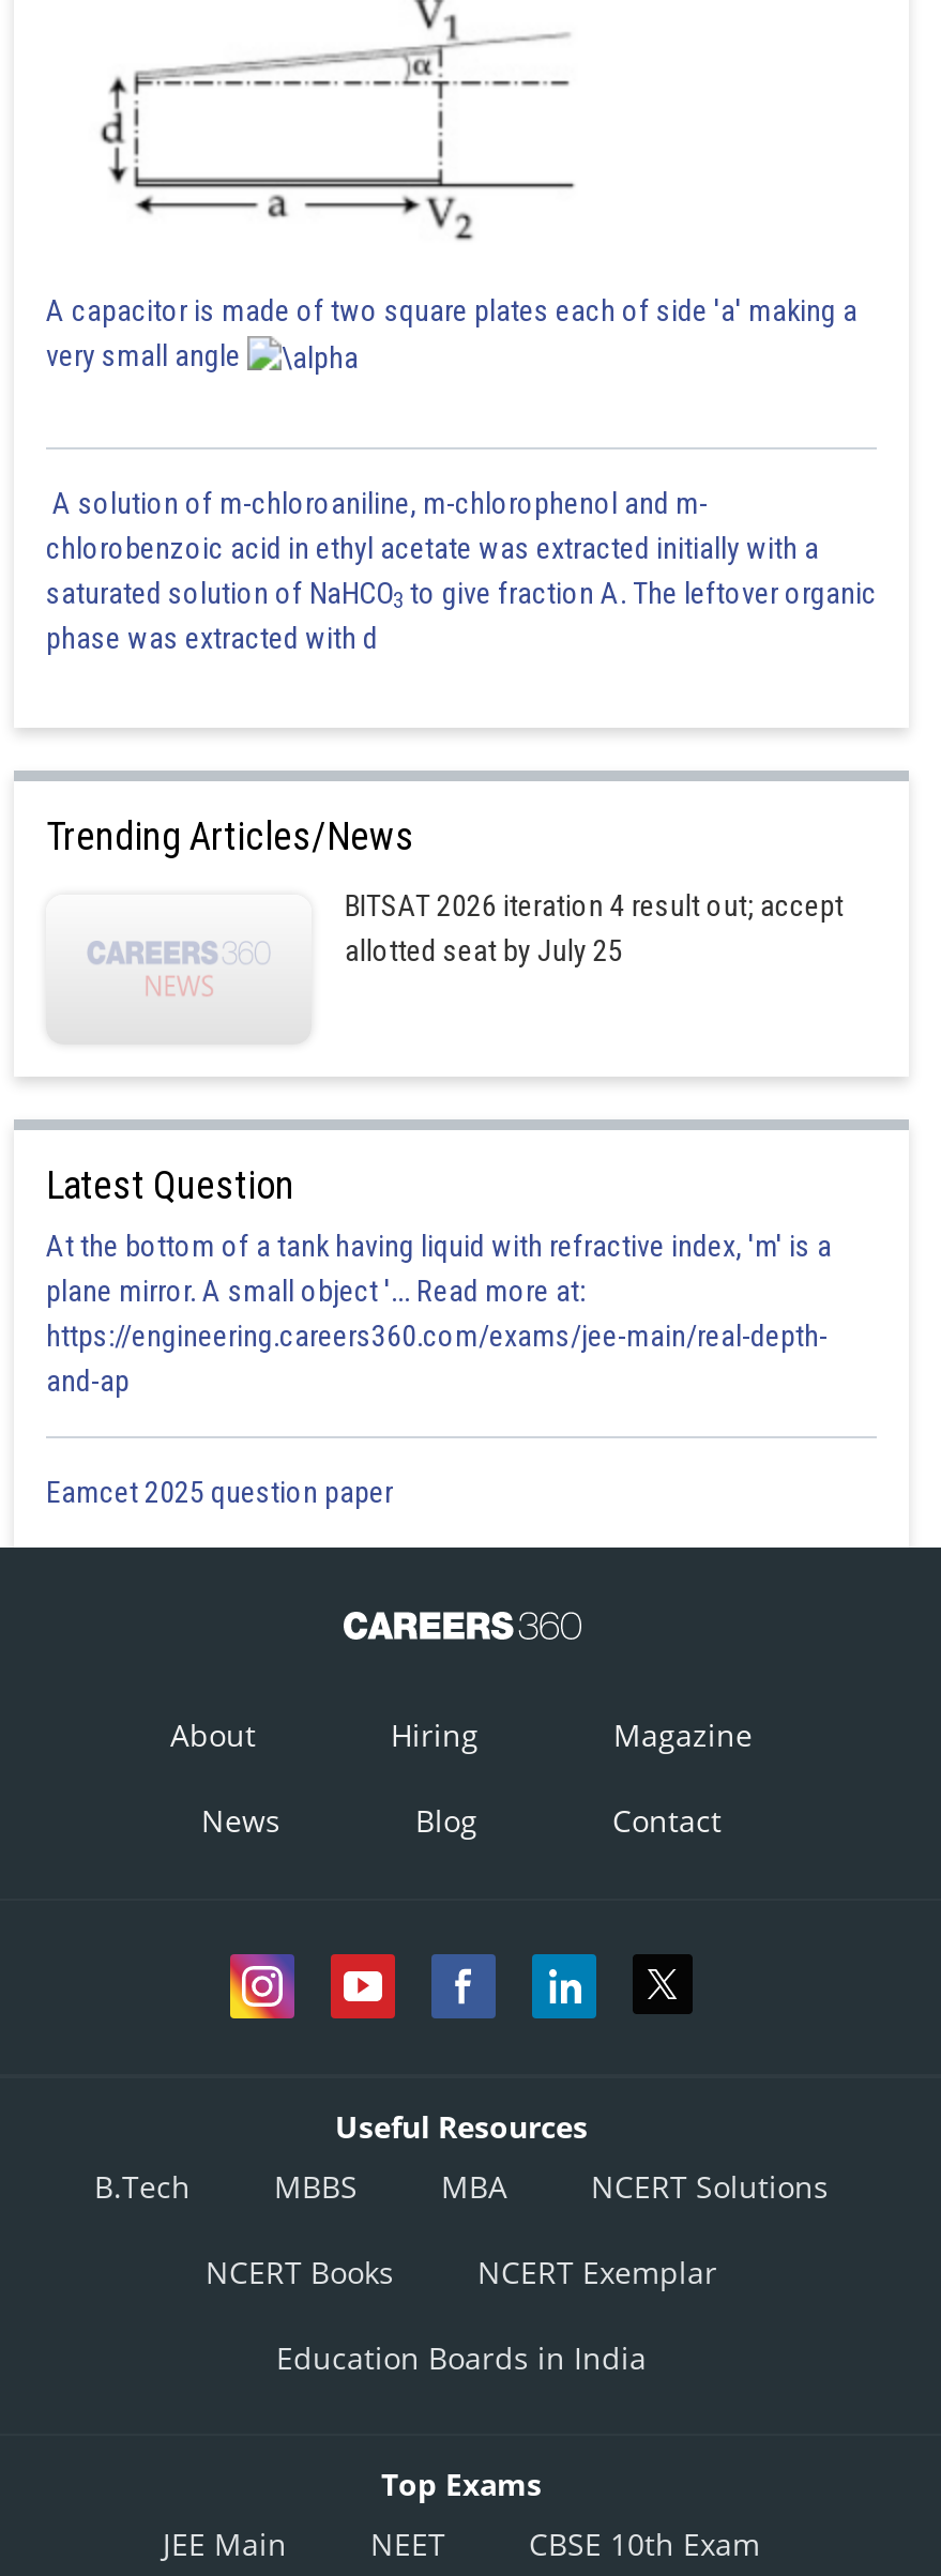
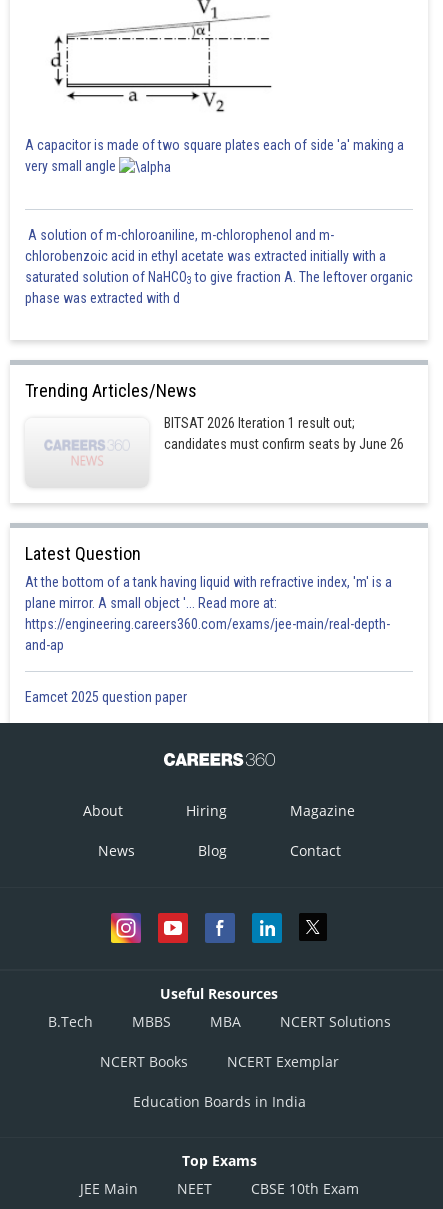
[344,888,843,967] BITSAT 2026 iteration 4 result out; accept | allotted seat by July 25 -> [164,415,404,452] BITSAT 2026 Iteration 1 result out; | candidates must confirm seats by June 26

